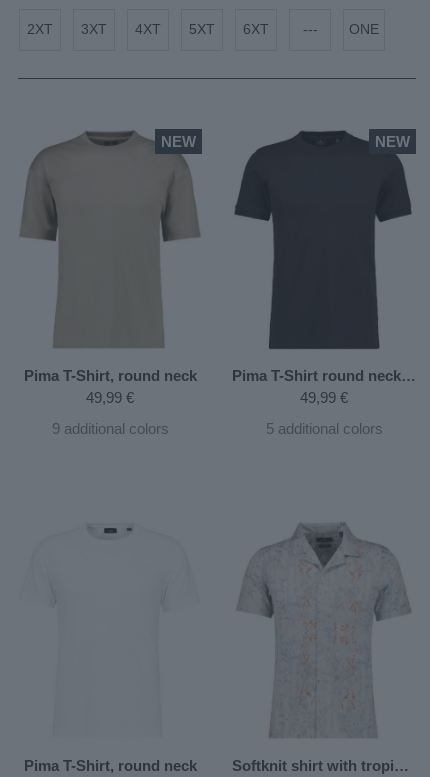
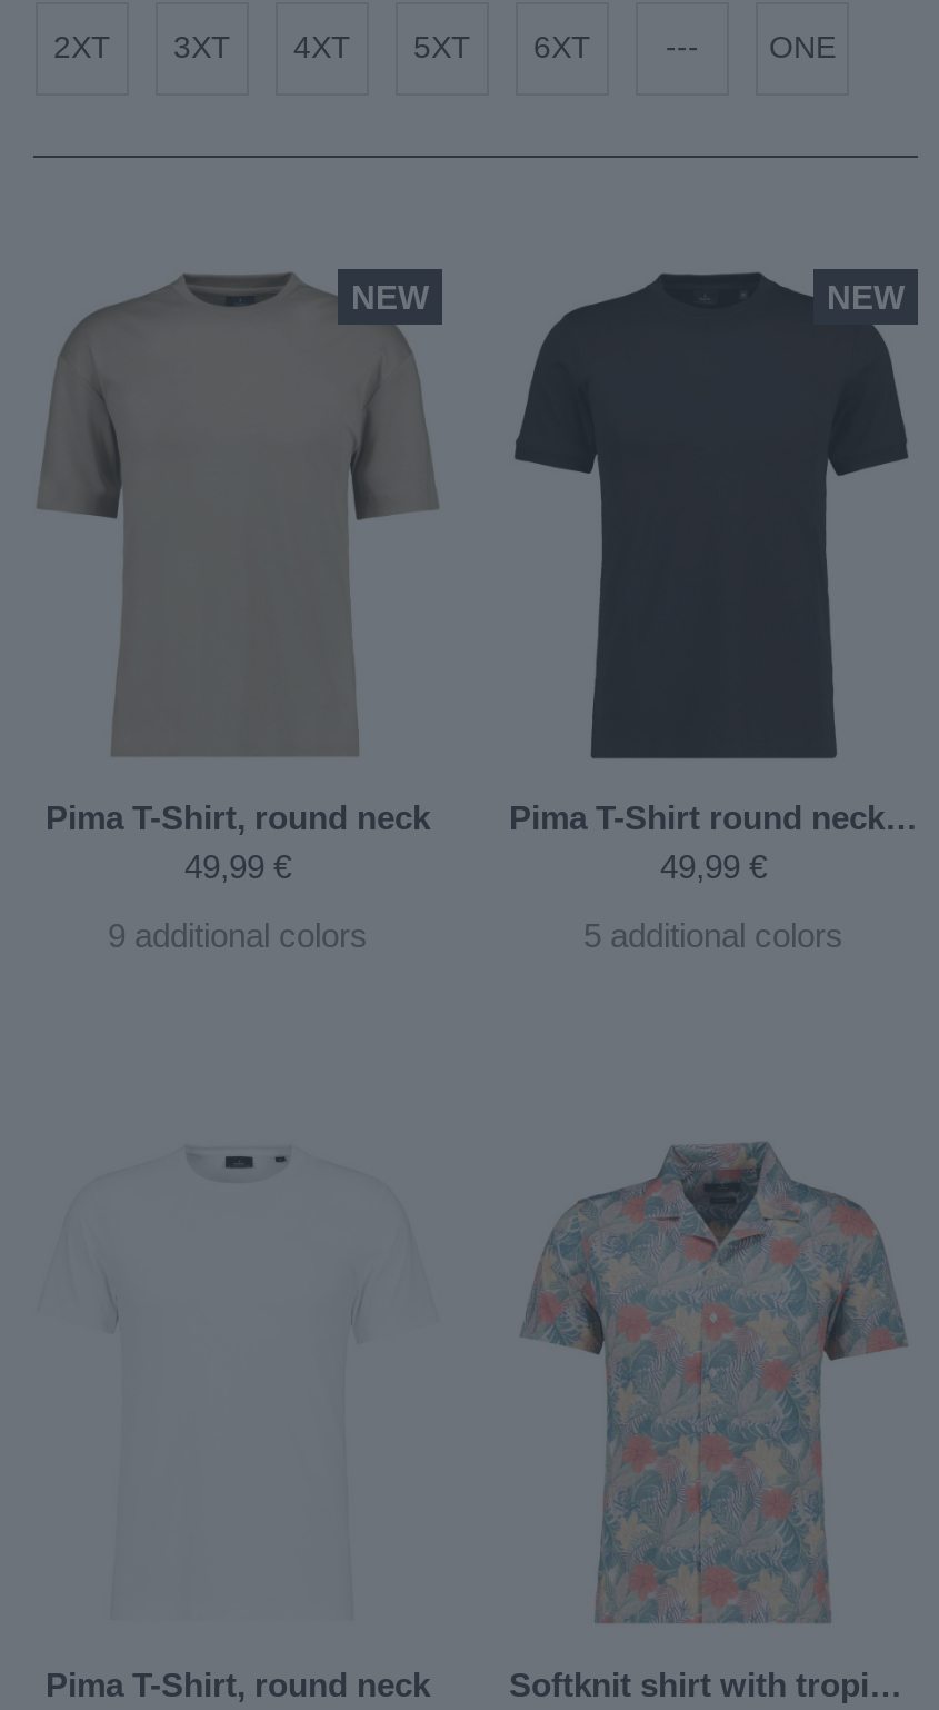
none -> [529,1141,902,1623] [image]

